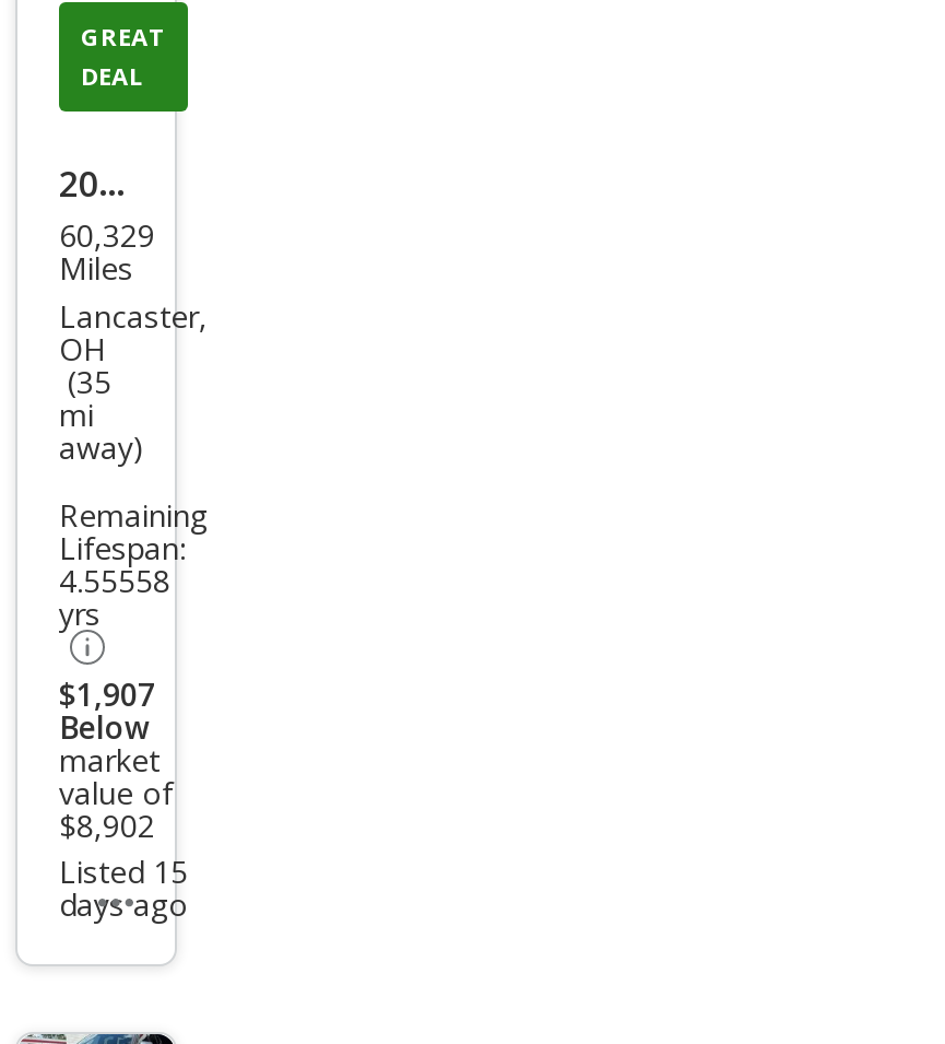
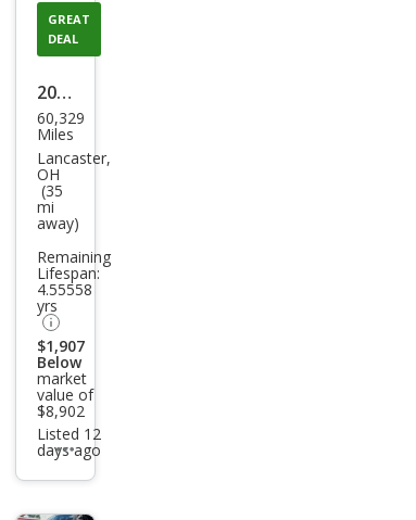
[59,851,188,892] Listed 15 -> [37,424,101,445] Listed 12

